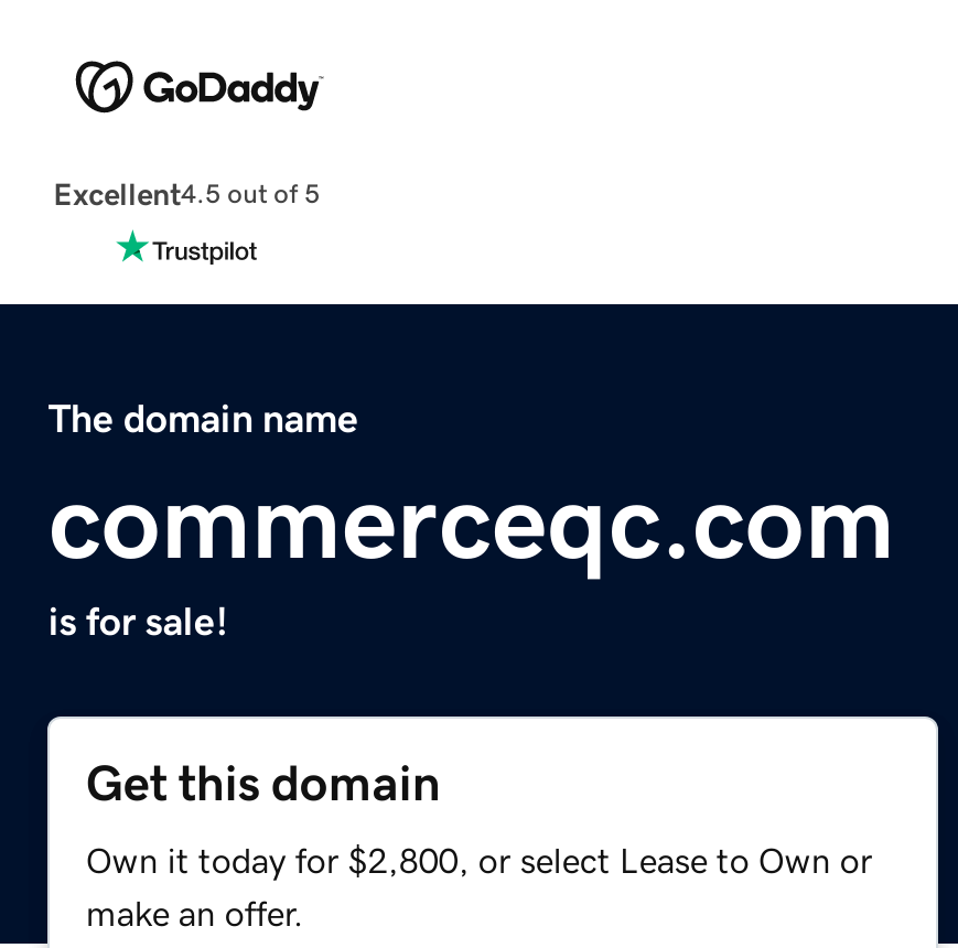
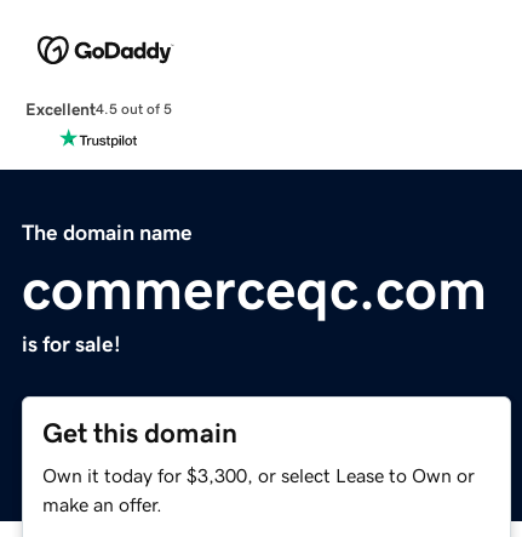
[86,841,873,877] Own it today for $2,800, or select Lease to Own or -> [43,465,475,484] Own it today for $3,300, or select Lease to Own or

